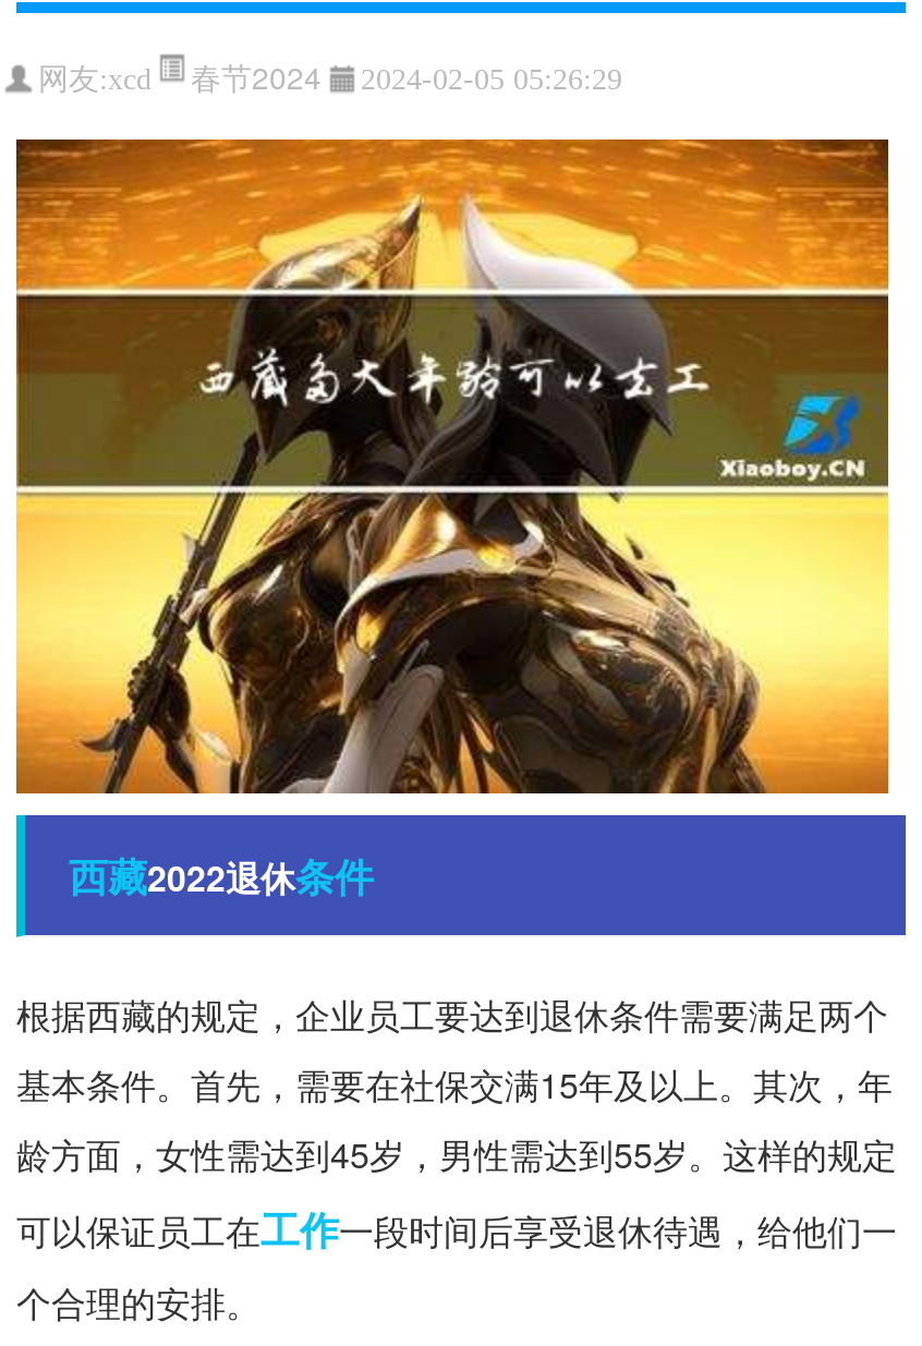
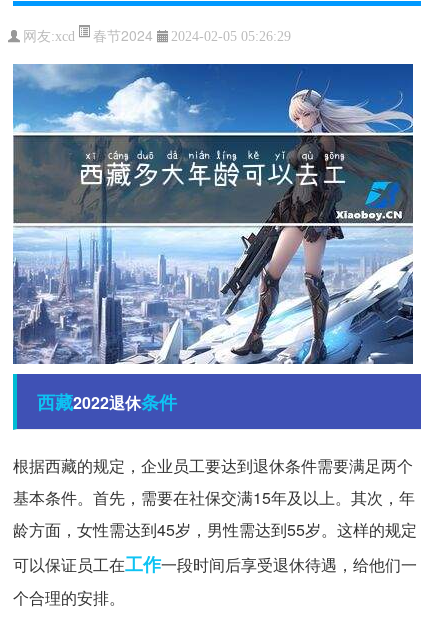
[14,137,890,796] [image] -> [12,63,414,365] [image]

